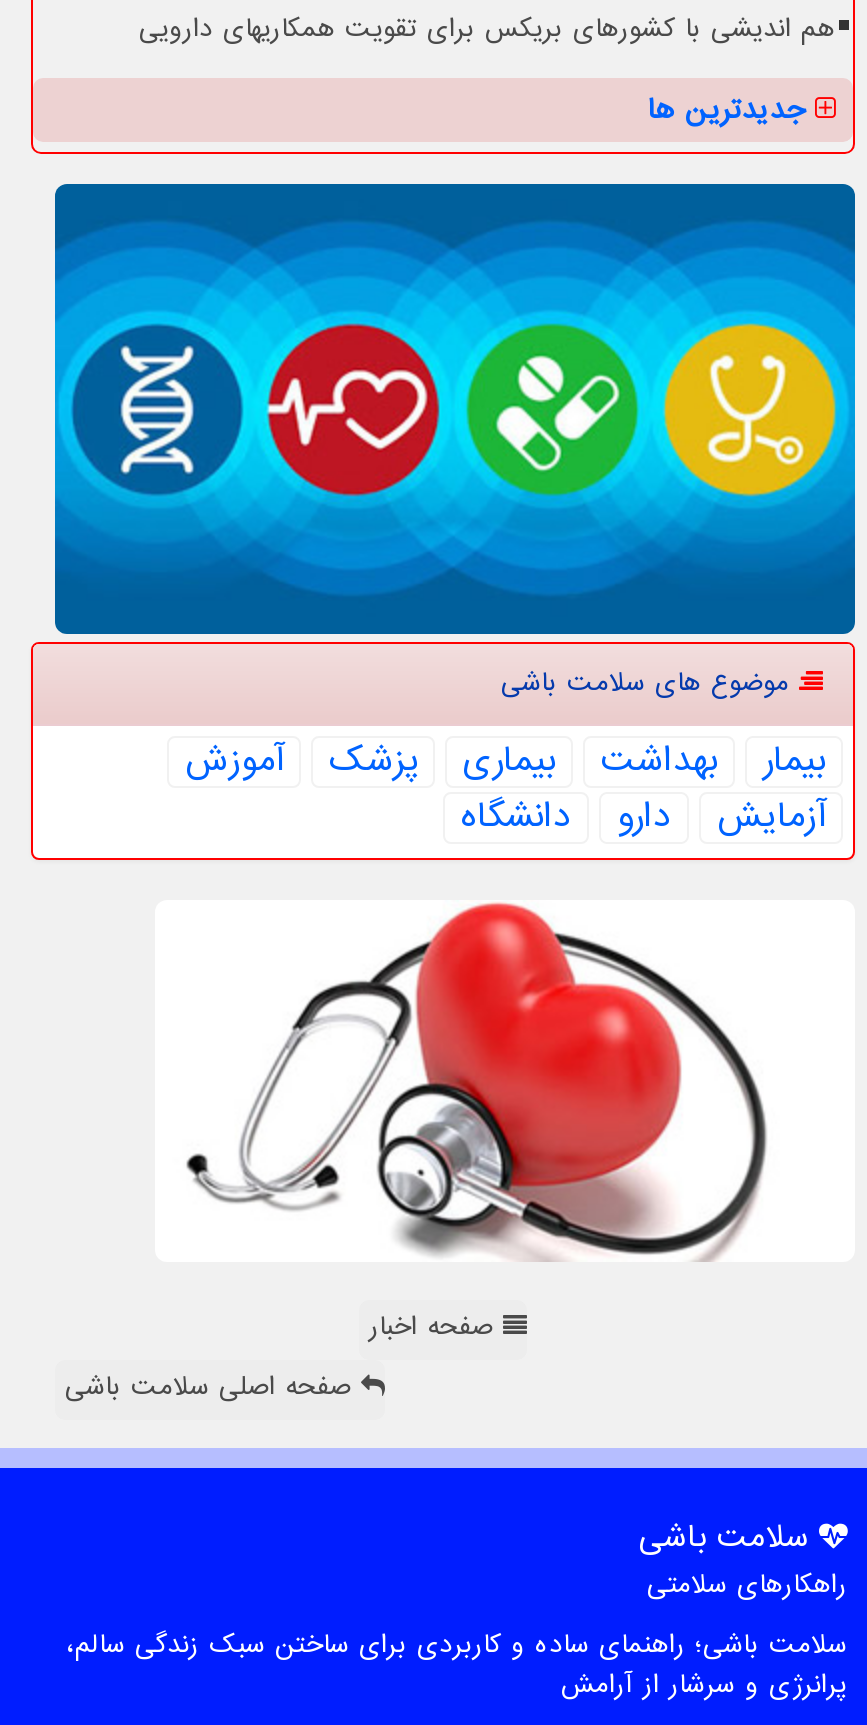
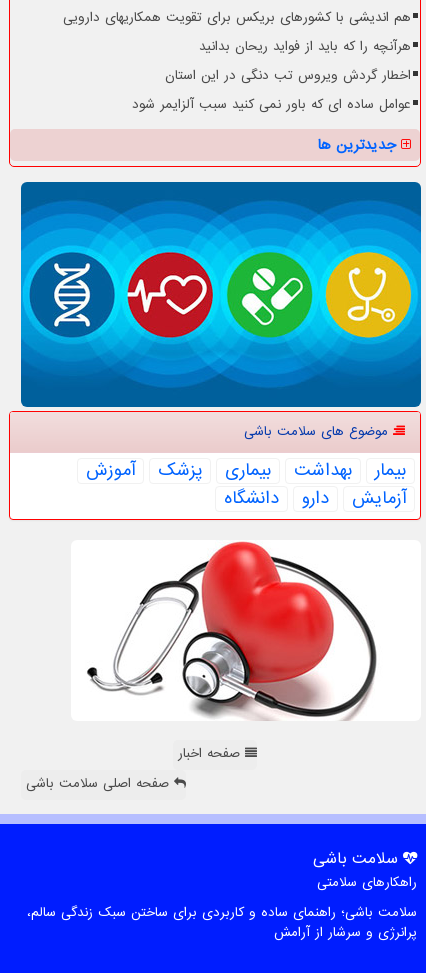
none -> [132,37,411,114] هرآنچه را که باید از فواید ریحان بدانید | اخطار گردش ویروس تب دنگی در این استان | عوامل ساده ای که باور نمی کنید سبب آلزایمر شود

